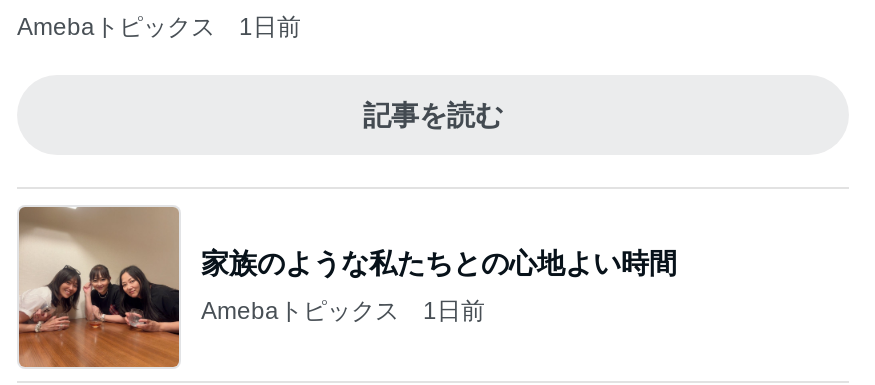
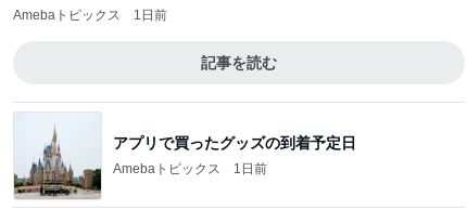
[17,205,677,367] [image] | 家族のような私たちとの心地よい時間 -> [13,113,356,199] [image] | アプリで買ったグッズの到着予定日

